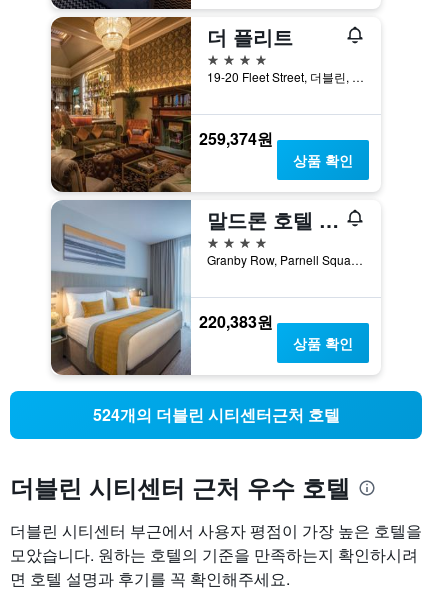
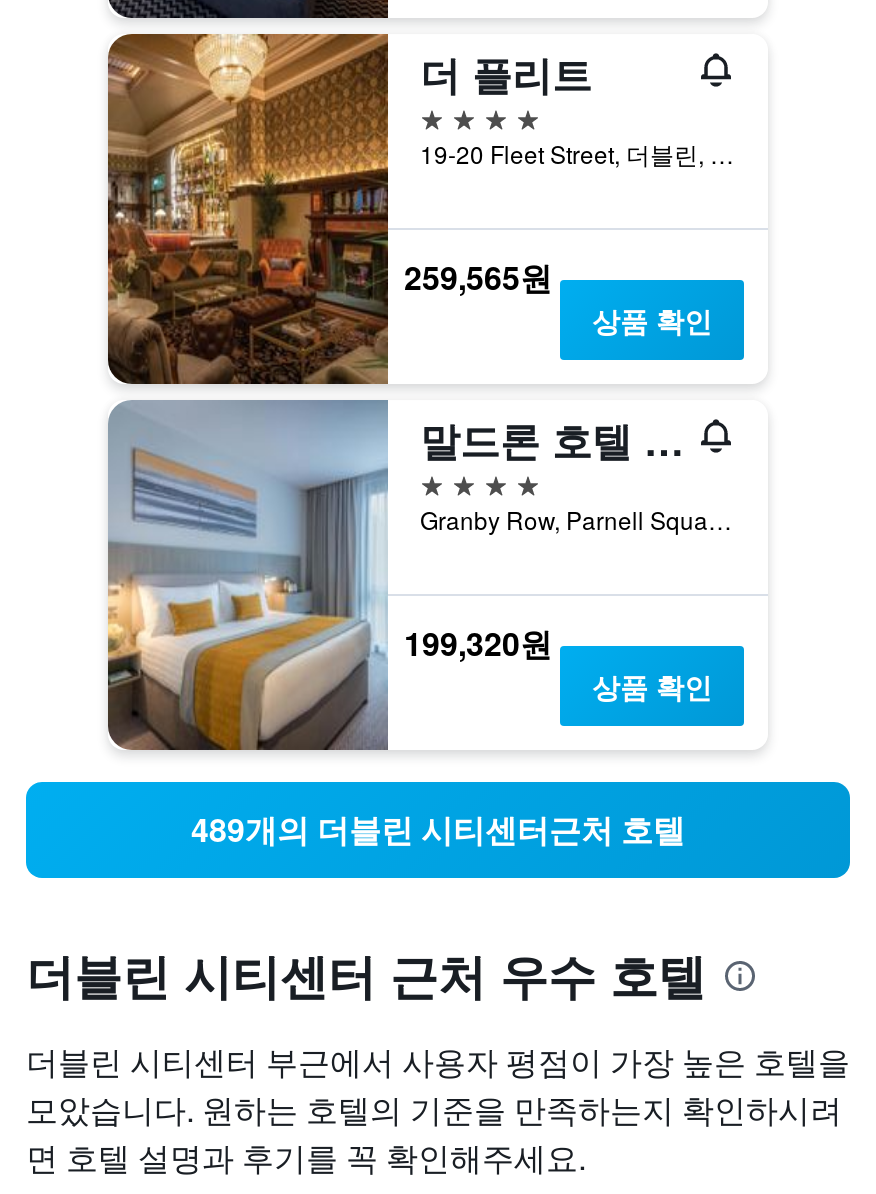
[199,126,273,149] 259,374원 -> [404,253,552,299] 259,565원
[199,309,273,332] 220,383원 -> [404,619,552,665] 199,320원
[92,403,339,426] 524개의 더블린 시티센터근처 호텔 -> [191,806,685,852] 489개의 더블린 시티센터근처 호텔

